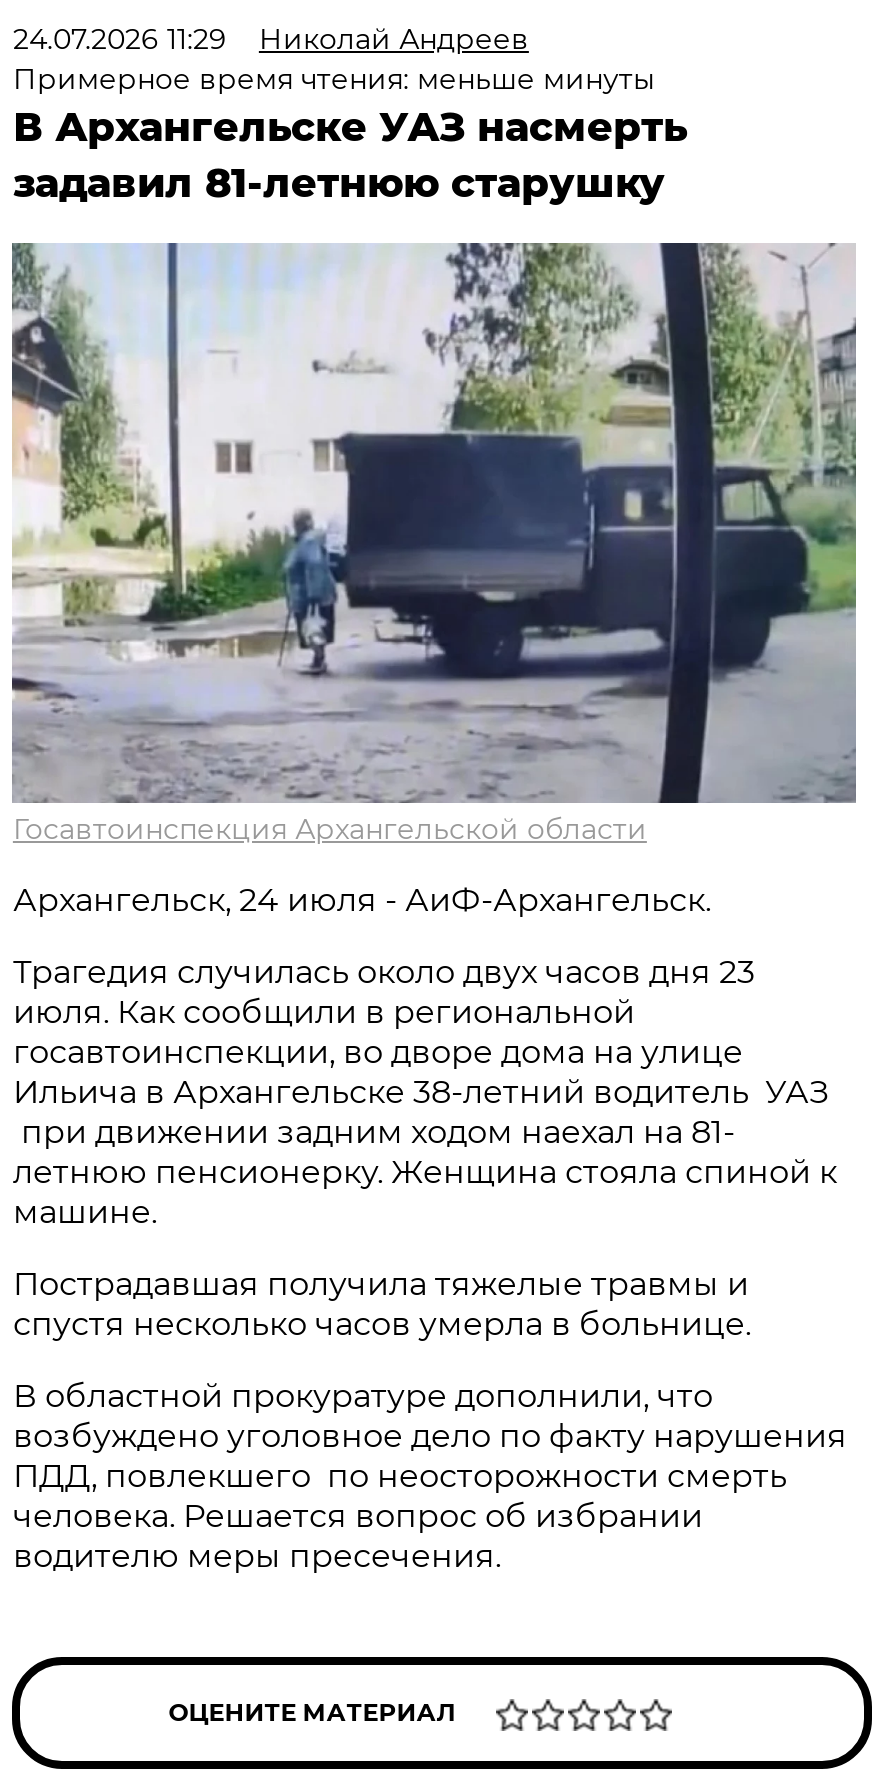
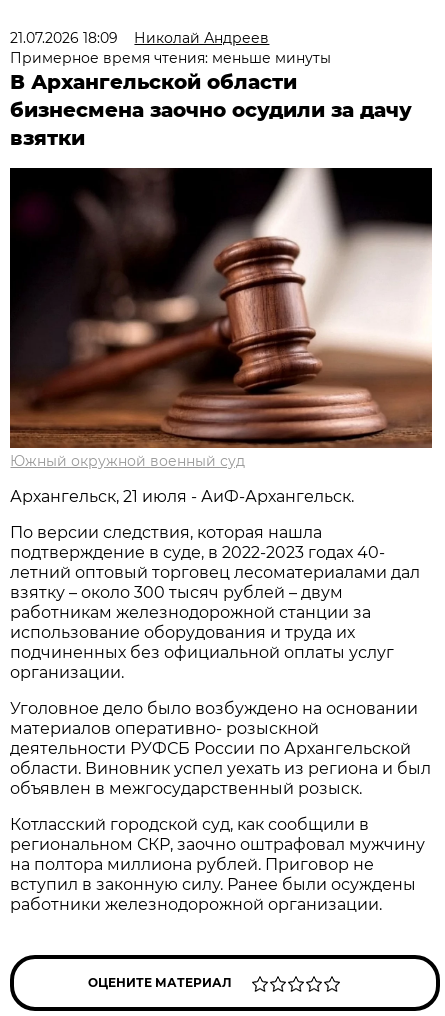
[13,21,529,57] 24.07.2026 11:29 Николай Андреев -> [10,29,269,47] 21.07.2026 18:09 Николай Андреев
[13,103,687,207] В Архангельске УАЗ насмерть | задавил 81-летнюю старушку -> [10,70,412,150] В Архангельской области | бизнесмена заочно осудили за дачу | взятки
[10,241,858,847] [image] | Госавтоинспекция Архангельской области -> [9,167,433,470] [image] | Южный окружной военный суд
[13,881,711,919] Архангельск, 24 июля - АиФ-Архангельск. -> [10,487,354,506] Архангельск, 21 июля - АиФ-Архангельск.
[13,953,837,1231] Трагедия случилась около двух часов дня 23 | июля. Как сообщили в региональной | госавтоинспекции, во дворе дома на улице | Ильича в Архангельске 38-летний водитель УАЗ | при движении задним ходом наехал на 81- | летнюю пенсионерку. Женщина стояла спиной к | машине. -> [10,523,420,682] По версии следствия, которая нашла | подтверждение в суде, в 2022-2023 годах 40- | летний оптовый торговец лесоматериалами дал | взятку – около 300 тысяч рублей – двум | работникам железнодорожной станции за | использование оборудования и труда их | подчиненных без официальной оплаты услуг | организации.
[13,1265,751,1343] Пострадавшая получила тяжелые травмы и | спустя несколько часов умерла в больнице. -> [10,699,431,798] Уголовное дело было возбуждено на основании | материалов оперативно- розыскной | деятельности РУФСБ России по Архангельской | области. Виновник успел уехать из региона и был | объявлен в межгосударственный розыск.
[13,1377,847,1575] В областной прокуратуре дополнили, что | возбуждено уголовное дело по факту нарушения | ПДД, повлекшего по неосторожности смерть | человека. Решается вопрос об избрании | водителю меры пресечения. -> [10,815,425,914] Котласский городской суд, как сообщили в | региональном СКР, заочно оштрафовал мужчину | на полтора миллиона рублей. Приговор не | вступил в законную силу. Ранее были осуждены | работники железнодорожной организации.

